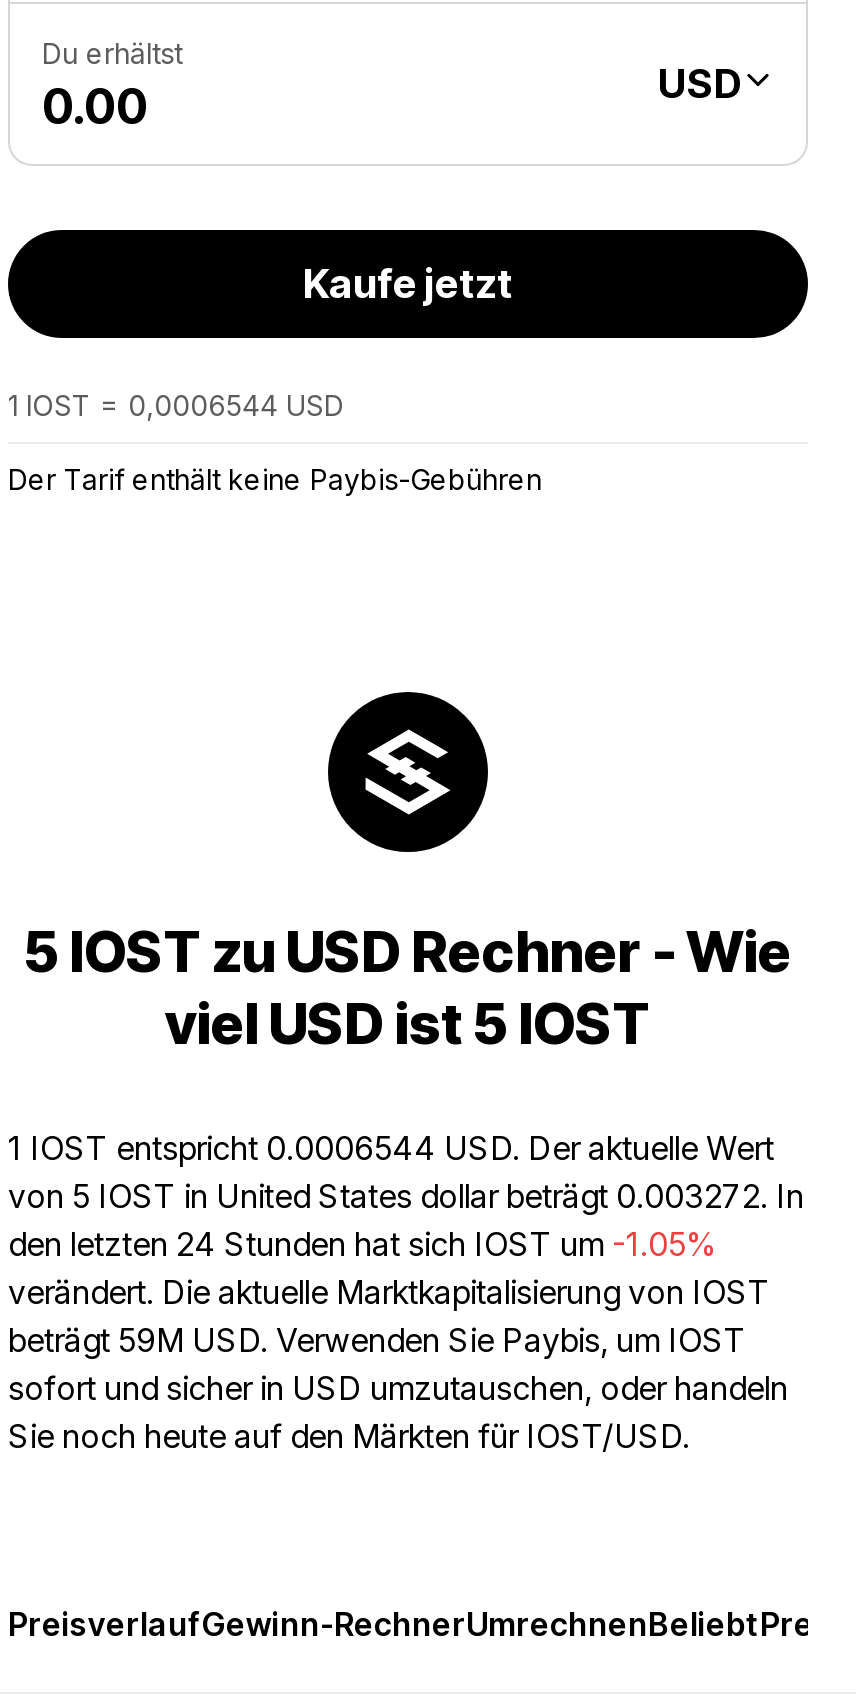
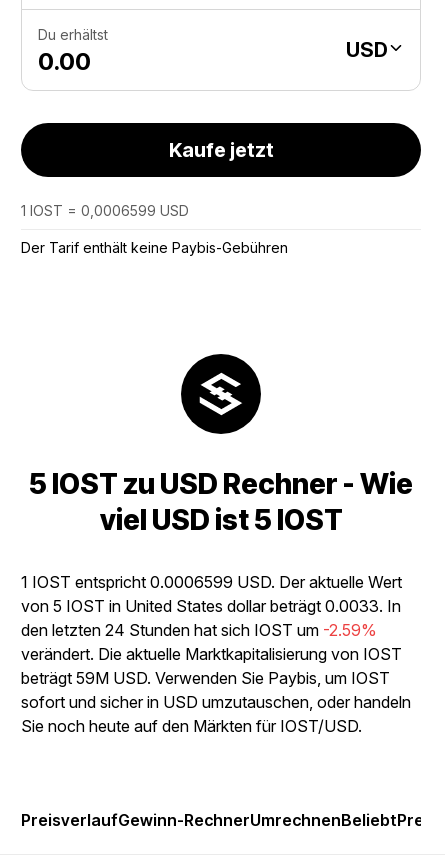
[8,388,344,422] 1 IOST = 0,0006544 USD -> [21,202,189,219] 1 IOST = 0,0006599 USD
[8,1128,774,1168] 1 IOST entspricht 0.0006544 USD. Der aktuelle Wert -> [21,572,402,592] 1 IOST entspricht 0.0006599 USD. Der aktuelle Wert
[8,1176,804,1216] von 5 IOST in United States dollar beträgt 0.003272. In -> [21,596,401,616] von 5 IOST in United States dollar beträgt 0.0033. In
[8,1224,718,1264] den letzten 24 Stunden hat sich IOST um -1.05% -> [21,620,377,640] den letzten 24 Stunden hat sich IOST um -2.59%

